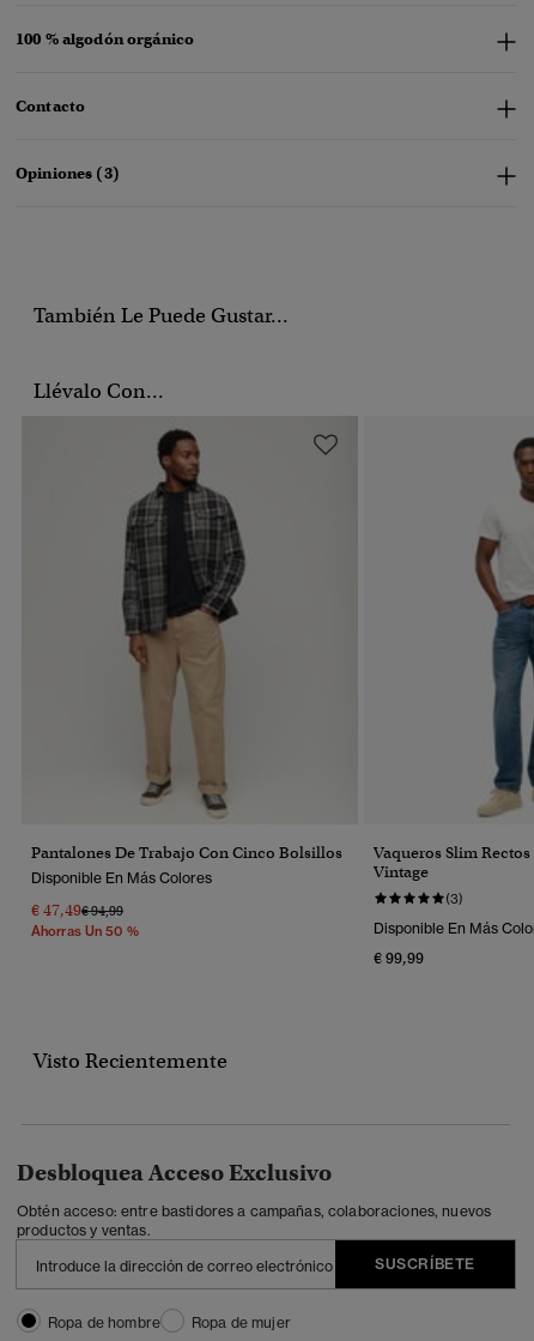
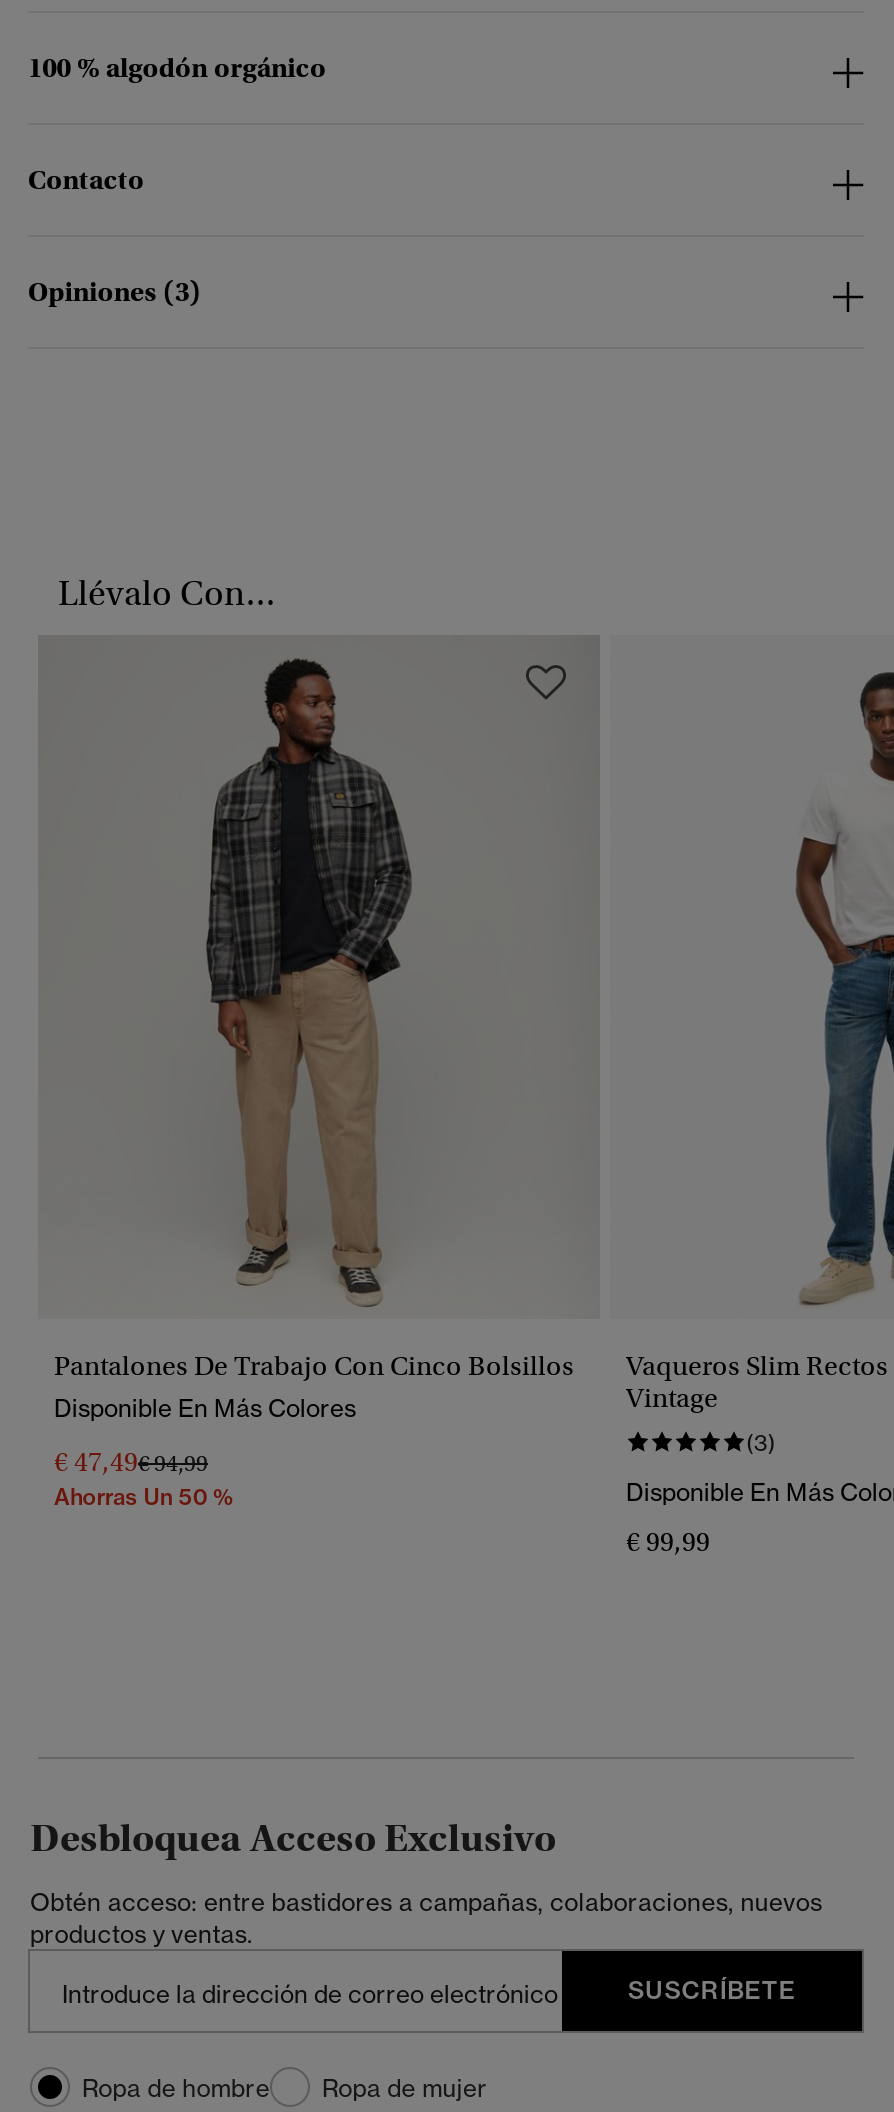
[34,304,289,329] También Le Puede Gustar... -> none
[34,1048,227,1073] Visto Recientemente -> none

